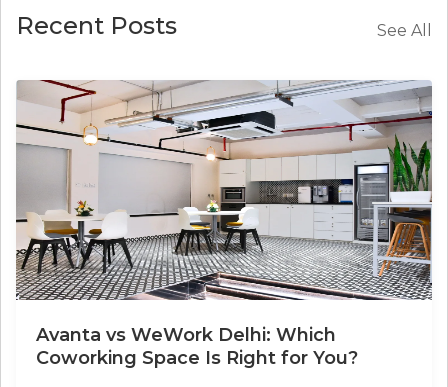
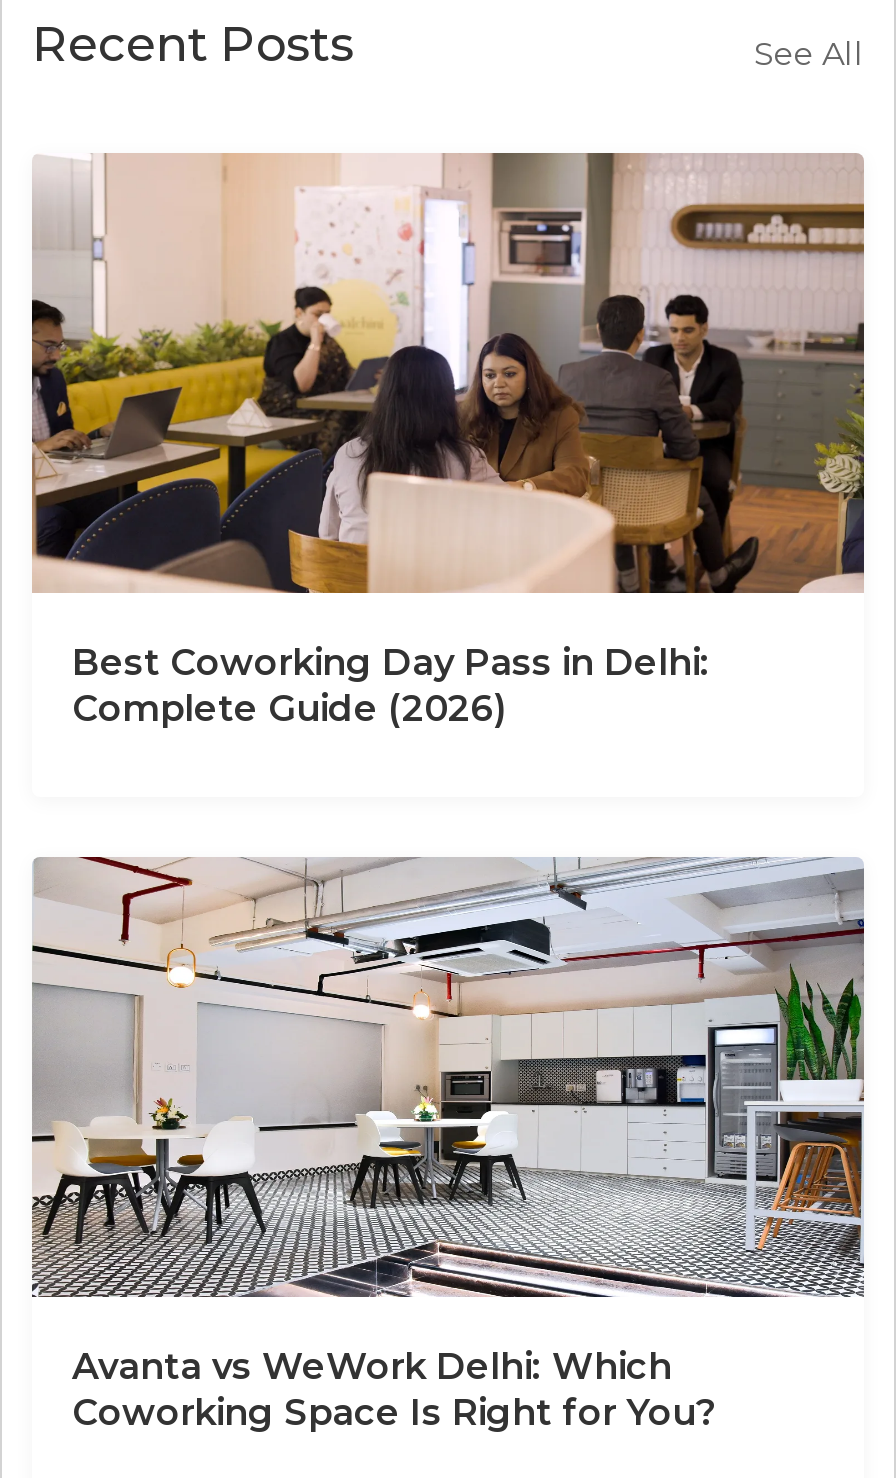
none -> [32,153,866,730] [image] | Best Coworking Day Pass in Delhi: | Complete Guide (2026)

